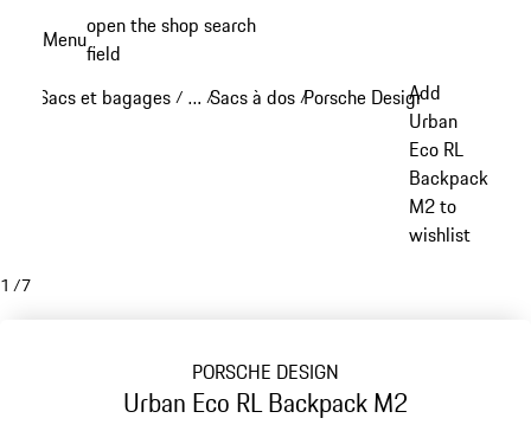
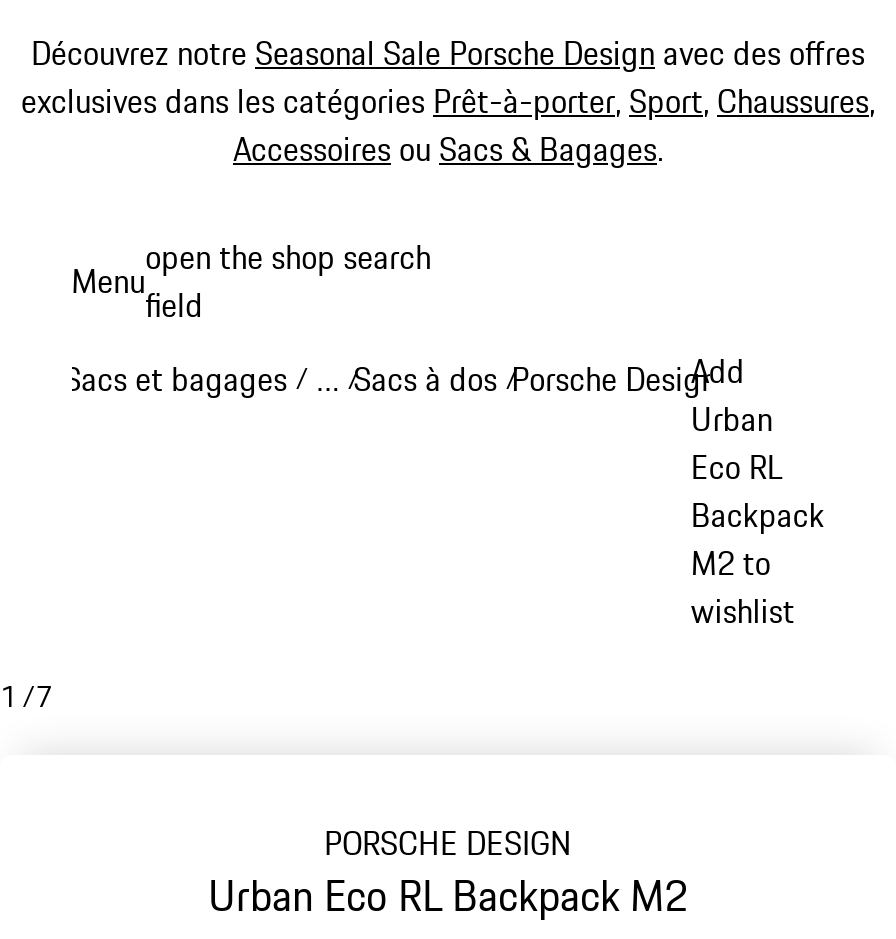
none -> [21,29,875,173] Découvrez notre Seasonal Sale Porsche Design avec des offres | exclusives dans les catégories Prêt-à-porter, Sport, Chaussures, | Accessoires ou Sacs & Bagages.

